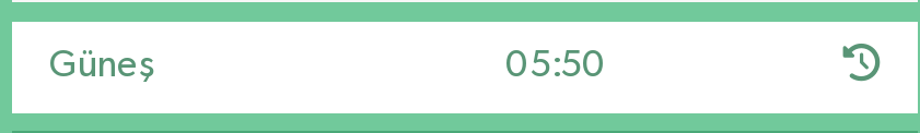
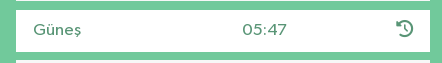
[505,49,606,86] 05:50 -> [242,22,287,39] 05:47

